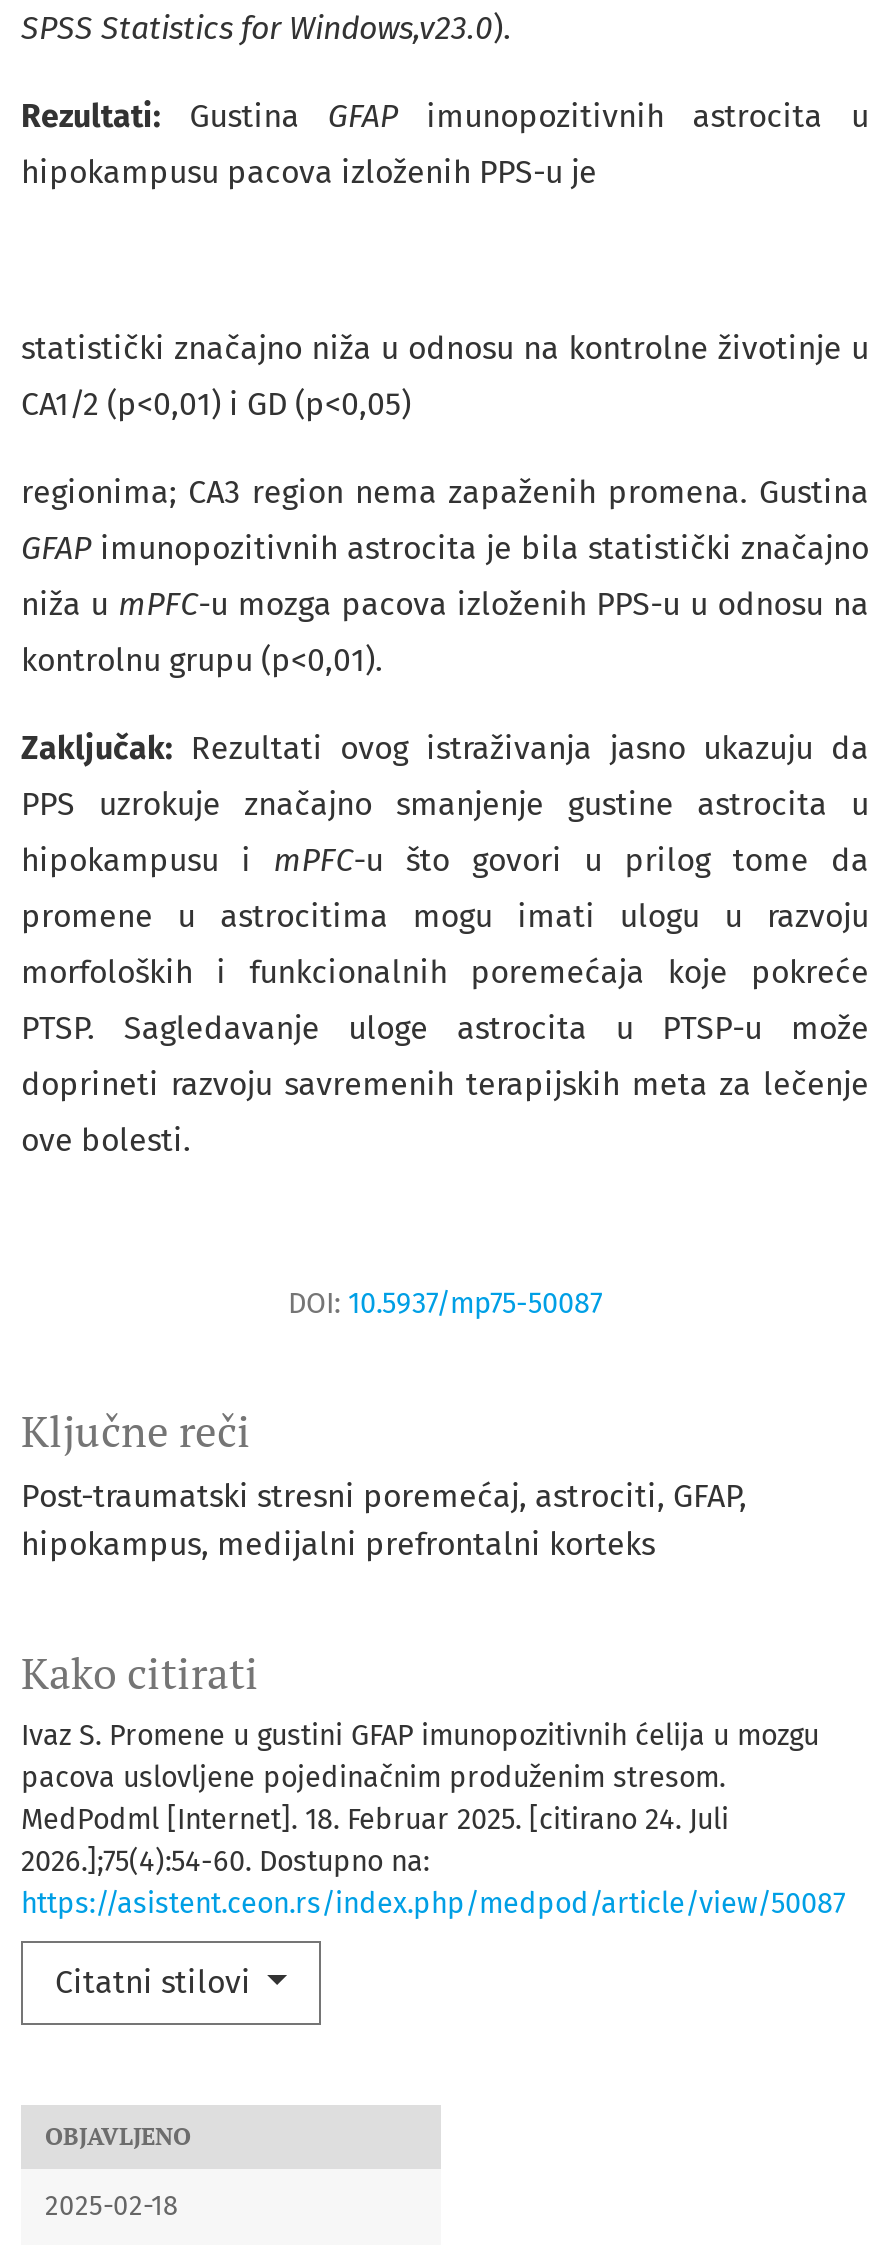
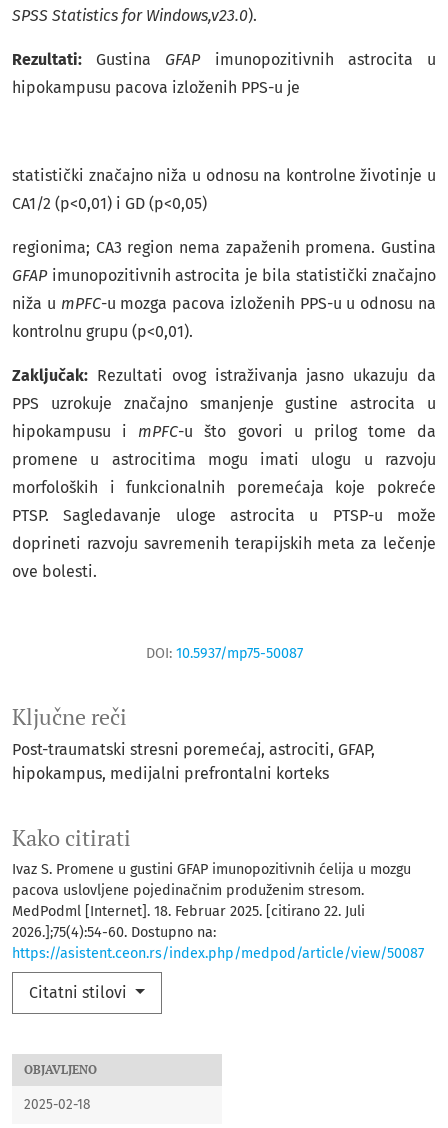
[21,1803,729,1837] MedPodml [Internet]. 18. Februar 2025. [citirano 24. Juli -> [12,903,365,920] MedPodml [Internet]. 18. Februar 2025. [citirano 22. Juli

